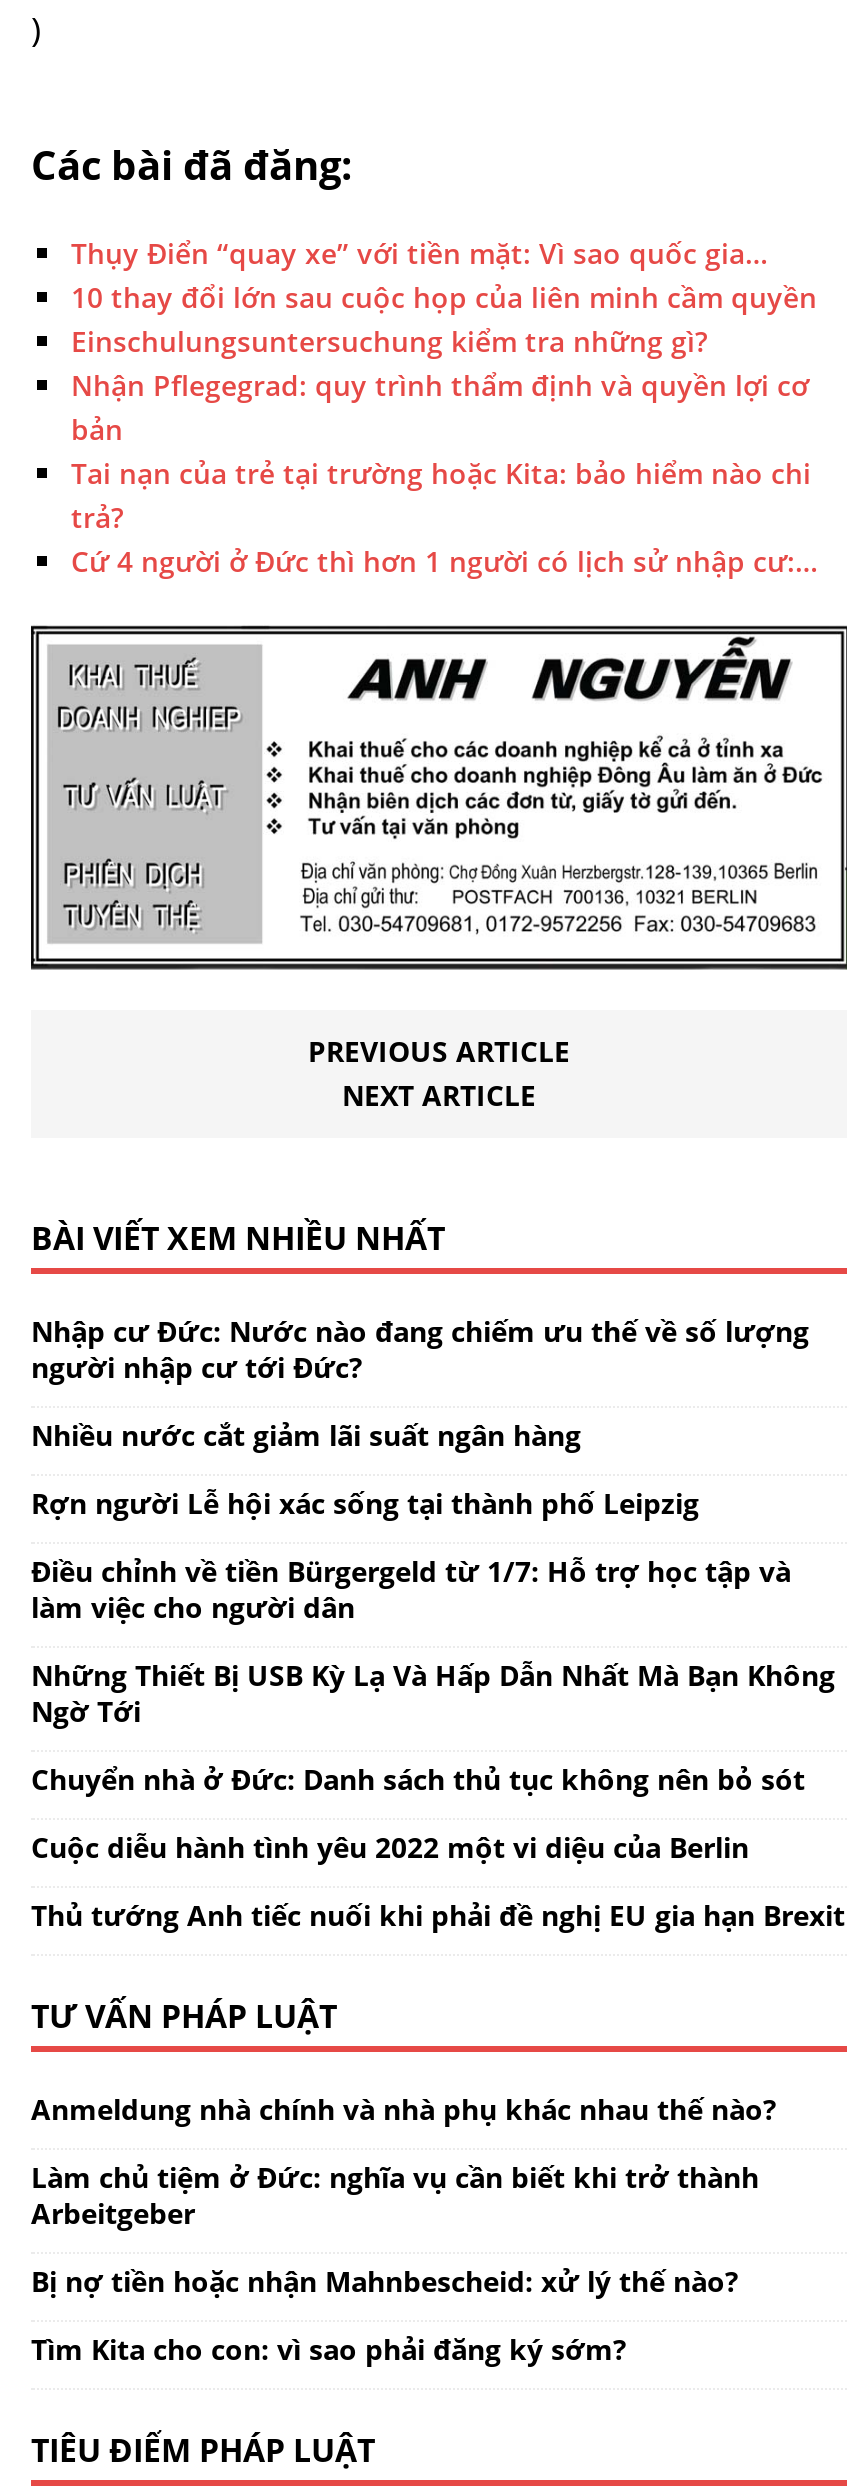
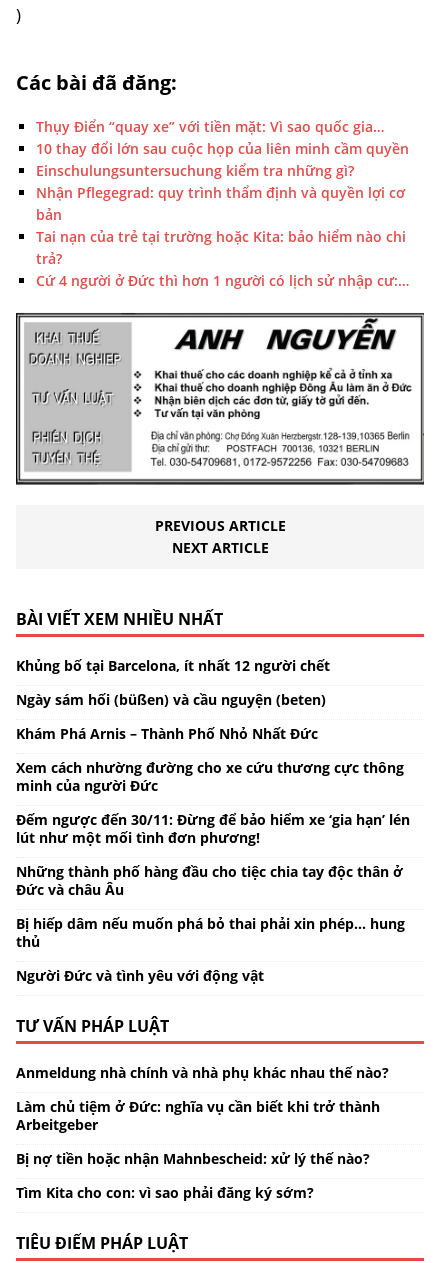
[31,1312,809,1386] Nhập cư Đức: Nước nào đang chiếm ưu thế về số lượng | người nhập cư tới Đức? -> [16,656,330,675] Khủng bố tại Barcelona, ít nhất 12 người chết
[31,1416,581,1454] Nhiều nước cắt giảm lãi suất ngân hàng -> [16,690,326,709] Ngày sám hối (büßen) và cầu nguyện (beten)
[31,1484,699,1522] Rợn người Lễ hội xác sống tại thành phố Leipzig -> [16,724,318,743] Khám Phá Arnis – Thành Phố Nhỏ Nhất Đức
[31,1552,791,1626] Điều chỉnh về tiền Bürgergeld từ 1/7: Hỗ trợ học tập và | làm việc cho người dân -> [16,758,404,795] Xem cách nhường đường cho xe cứu thương cực thông | minh của người Đức
[31,1656,835,1730] Những Thiết Bị USB Kỳ Lạ Và Hấp Dẫn Nhất Mà Bạn Không | Ngờ Tới -> [16,810,410,847] Đếm ngược đến 30/11: Đừng để bảo hiểm xe ‘gia hạn’ lén | lút như một mối tình đơn phương!
[31,1760,805,1798] Chuyển nhà ở Đức: Danh sách thủ tục không nên bỏ sót -> [16,862,403,899] Những thành phố hàng đầu cho tiệc chia tay độc thân ở | Đức và châu Âu
[31,1828,749,1866] Cuộc diễu hành tình yêu 2022 một vi diệu của Berlin -> [16,914,405,951] Bị hiếp dâm nếu muốn phá bỏ thai phải xin phép… hung | thủ
[31,1896,845,1934] Thủ tướng Anh tiếc nuối khi phải đề nghị EU gia hạn Brexit -> [16,966,264,985] Người Đức và tình yêu với động vật

